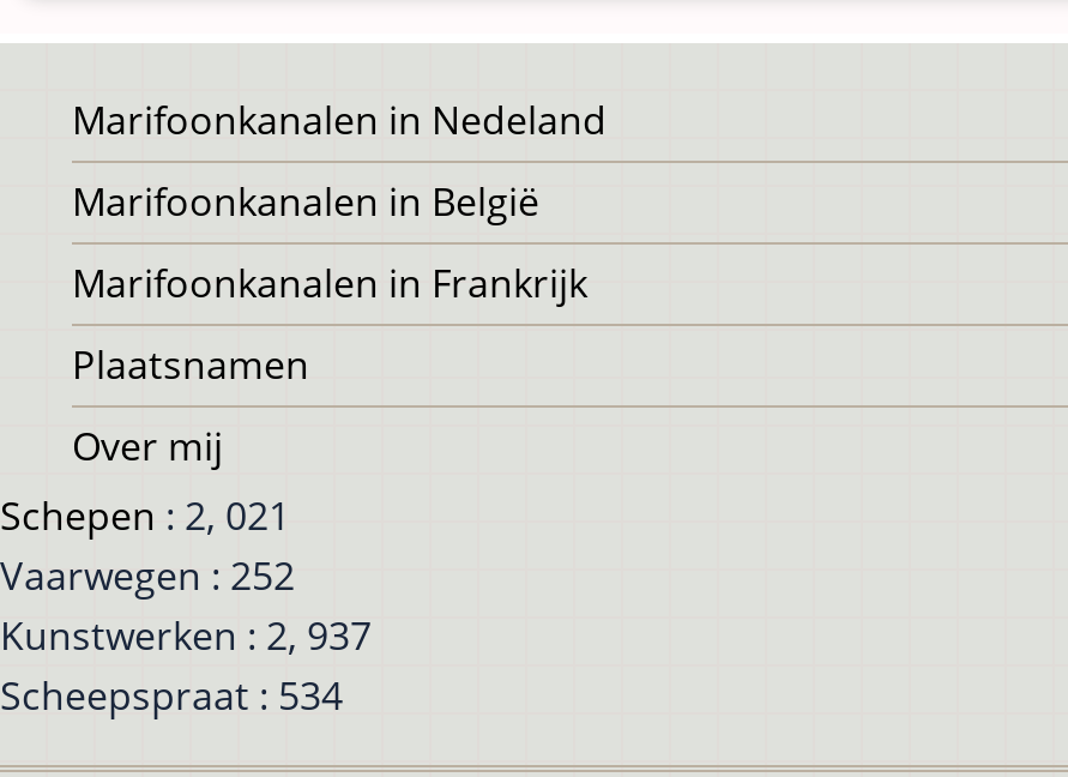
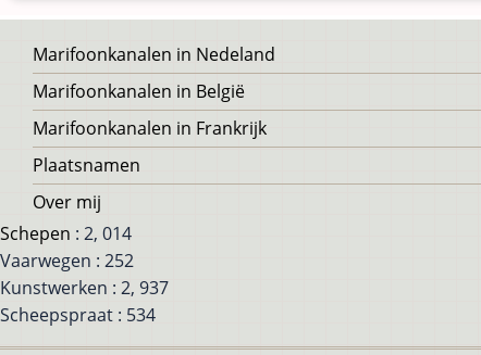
[0,490,290,543] Schepen: 2, 021 -> [0,222,132,246] Schepen: 2, 014

